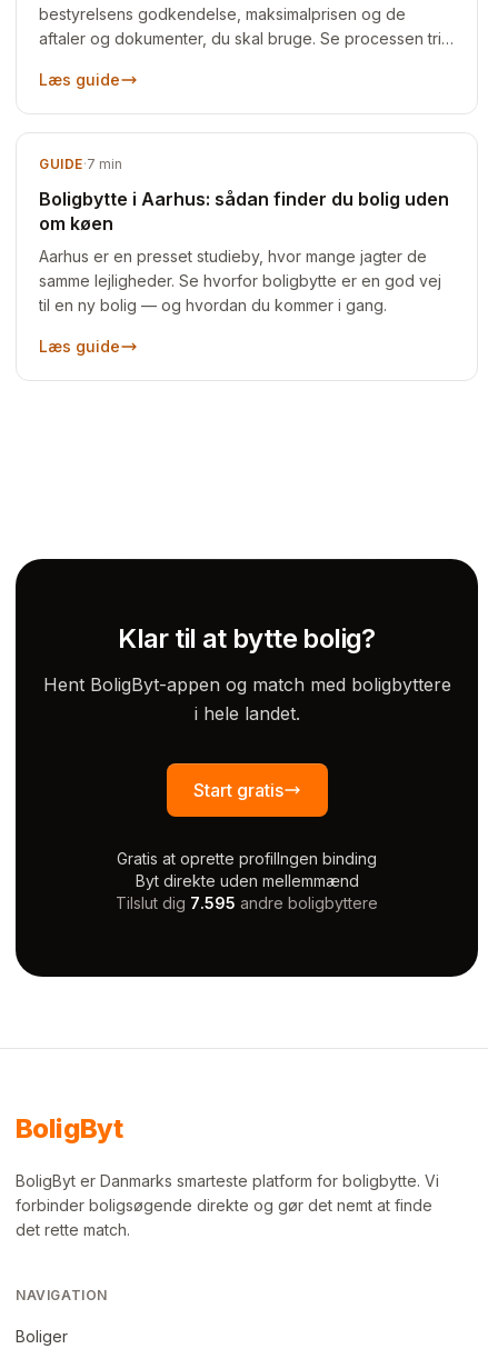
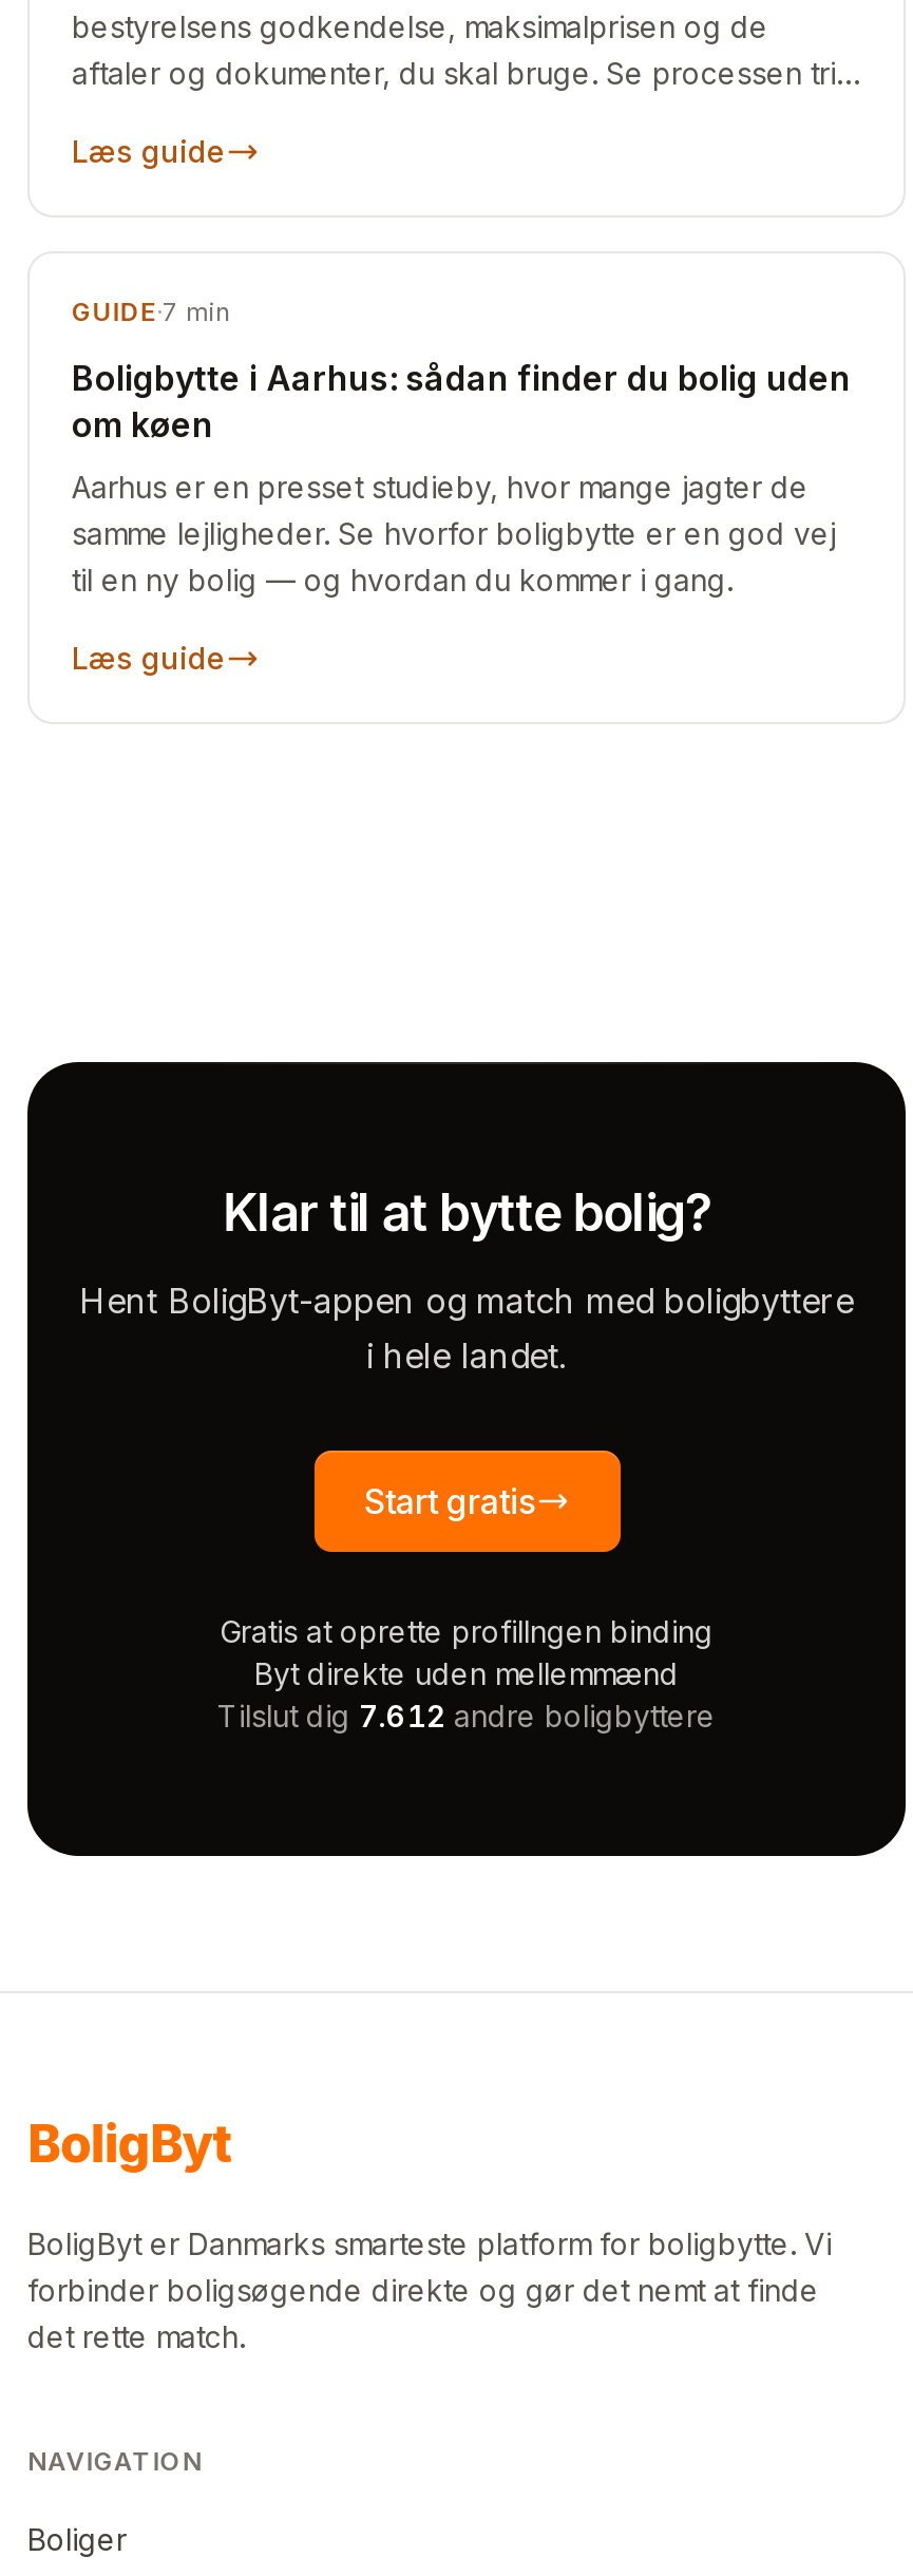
[116,893,378,912] Tilslut dig 7.595 andre boligbyttere -> [217,1698,716,1734] Tilslut dig 7.612 andre boligbyttere

